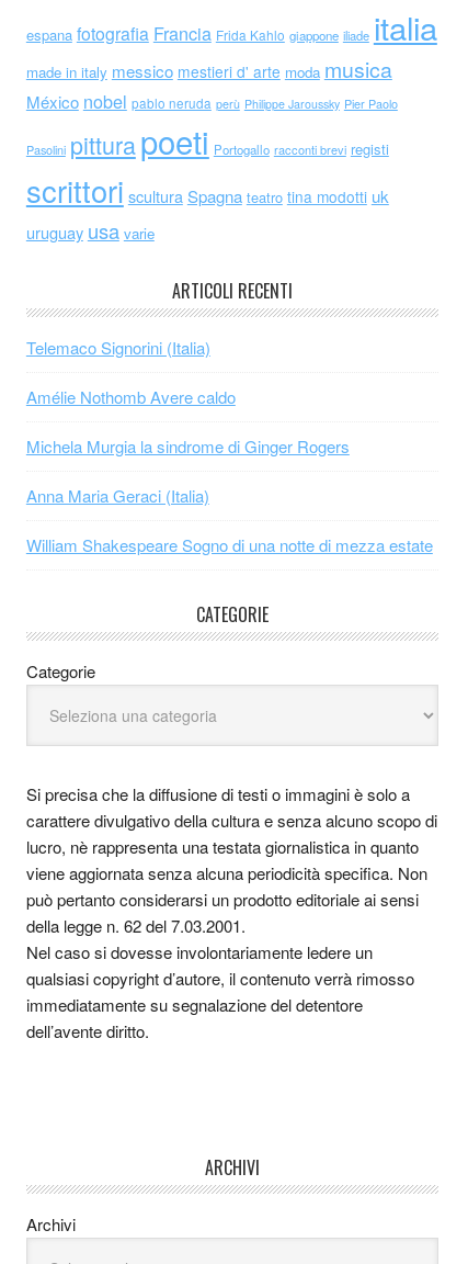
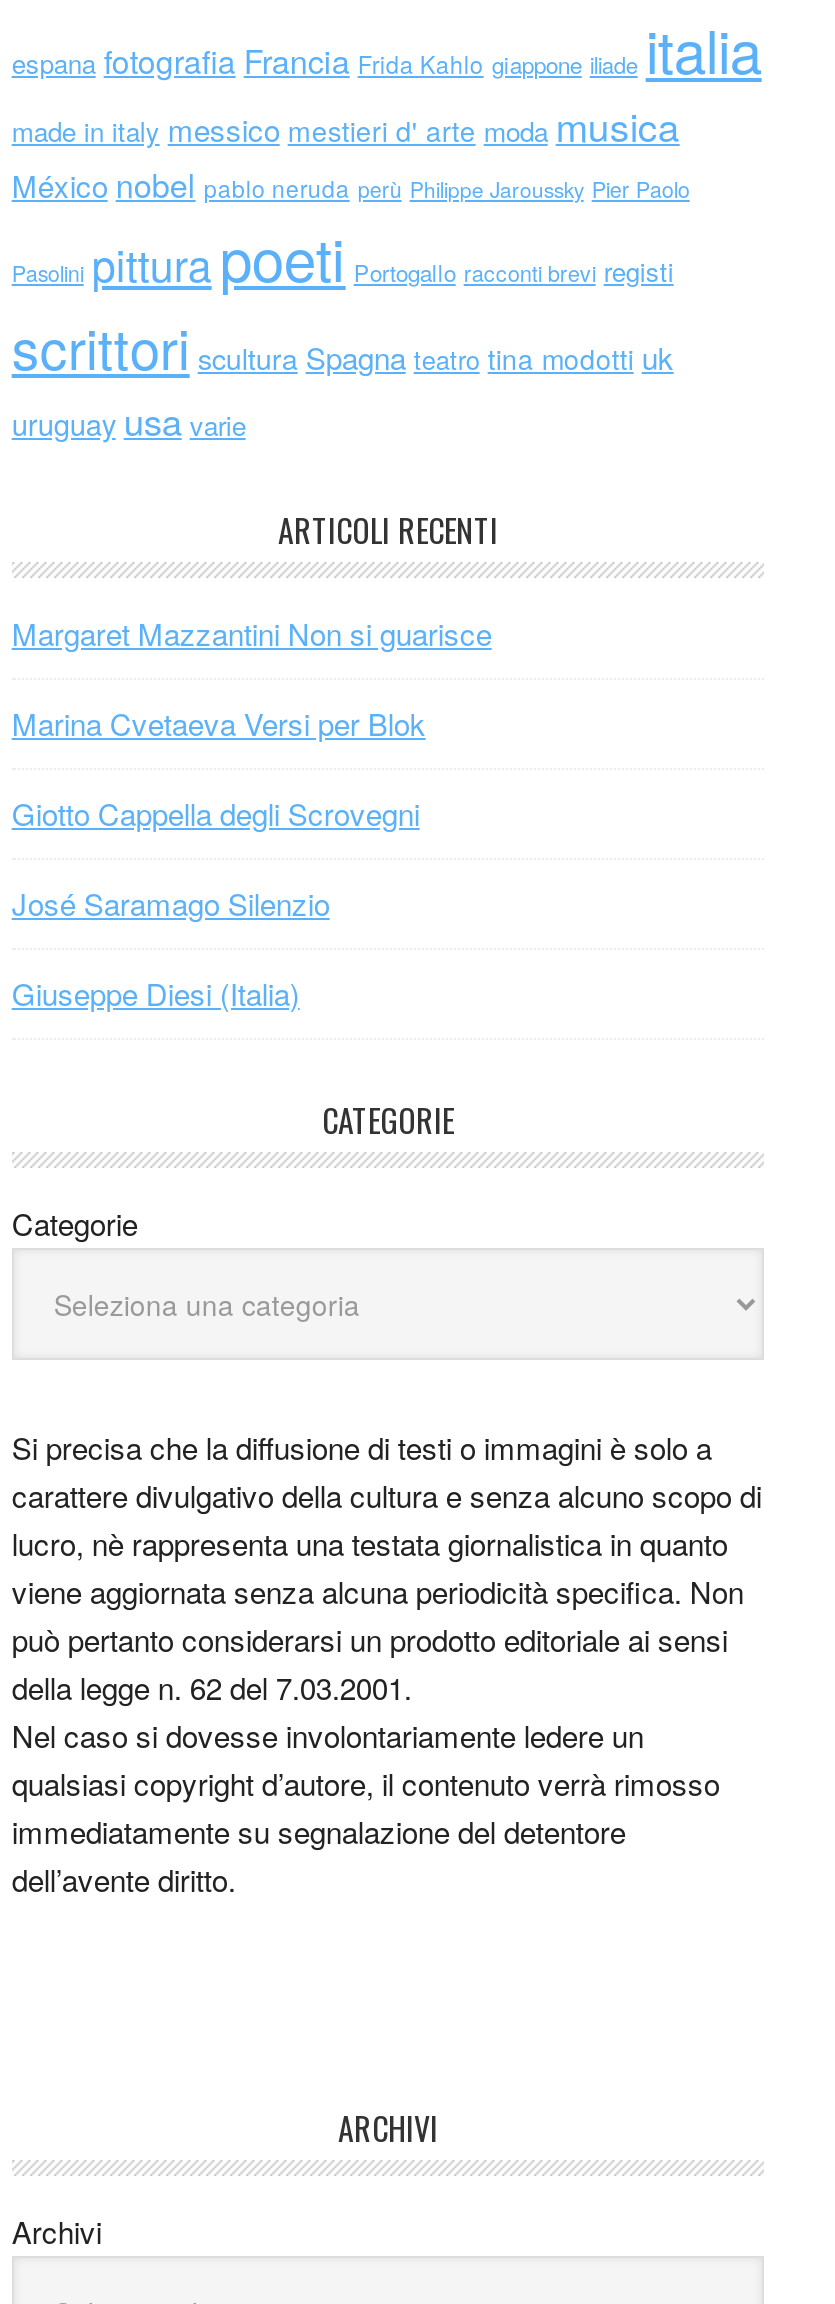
[26,336,210,359] Telemaco Signorini (Italia) -> [12,612,492,654] Margaret Mazzantini Non si guarisce
[26,385,235,408] Amélie Nothomb Avere caldo -> [12,702,426,744] Marina Cvetaeva Versi per Blok
[26,435,349,458] Michela Murgia la sindrome di Ginger Rogers -> [12,792,420,834] Giotto Cappella degli Scrovegni
[26,484,209,507] Anna Maria Geraci (Italia) -> [12,882,330,924] José Saramago Silenzio
[26,533,433,557] William Shakespeare Sogno di una notte di mezza estate -> [12,972,300,1014] Giuseppe Diesi (Italia)

